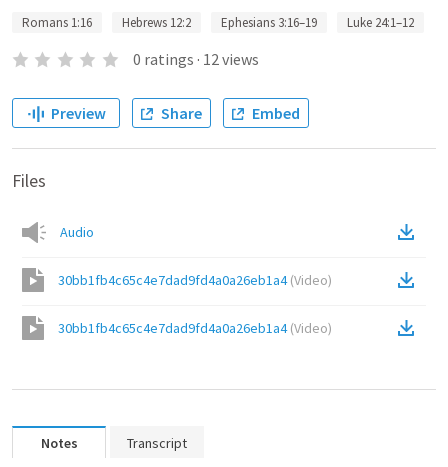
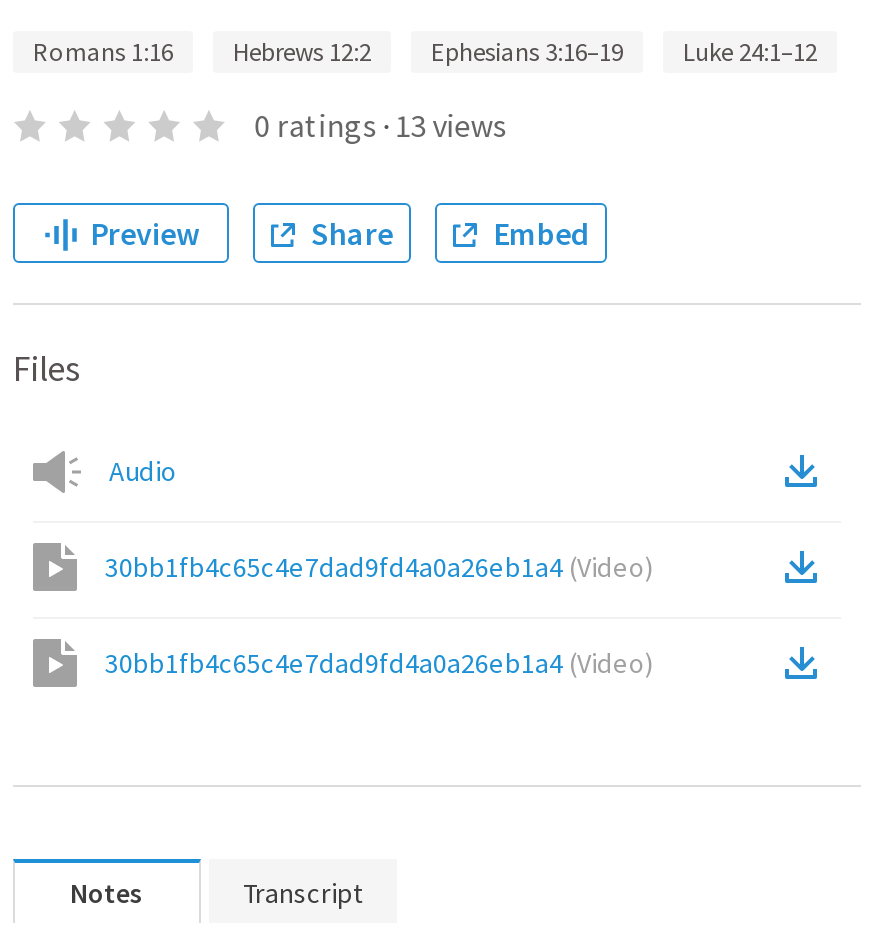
[133,49,259,69] 0 ratings · 12 views -> [254,105,506,145] 0 ratings · 13 views

